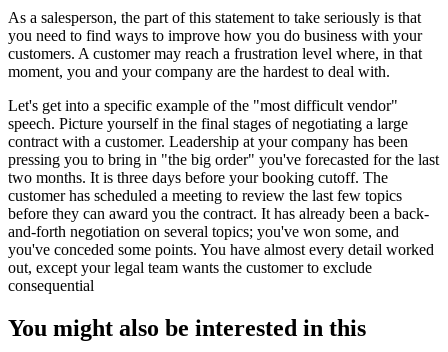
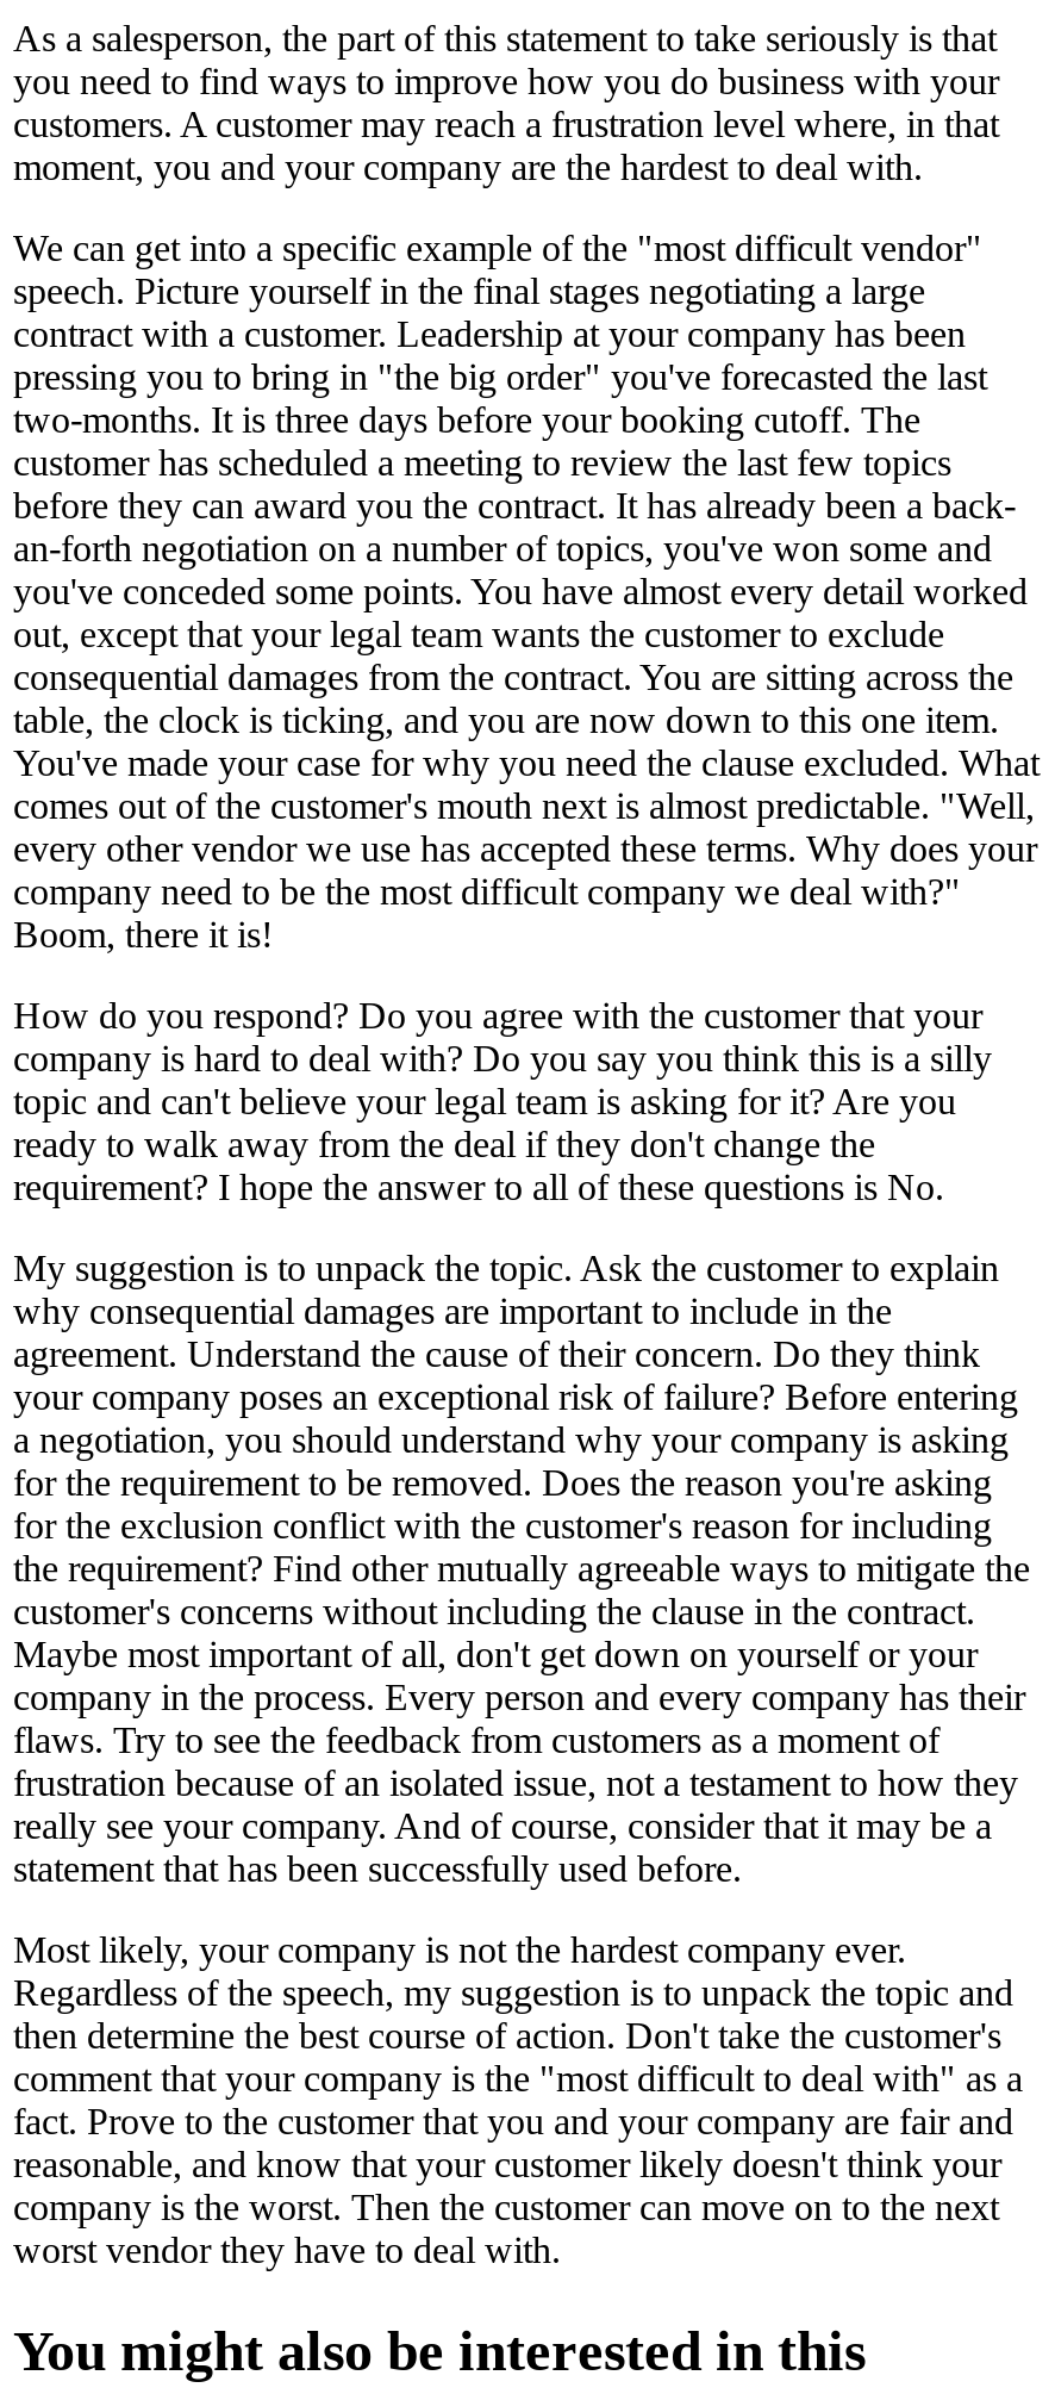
[8,97,408,132] Let's get into a specific example of the "most difficult vendor" | speech. Picture yourself in the final stages of negotiating a large -> [13,228,982,311] We can get into a specific example of the "most difficult vendor" | speech. Picture yourself in the final stages negotiating a large
[8,151,439,186] pressing you to bring in "the big order" you've forecasted for the last | two months. It is three days before your booking cutoff. The -> [13,357,987,440] pressing you to bring in "the big order" you've forecasted the last | two-months. It is three days before your booking cutoff. The
[8,223,399,240] and-forth negotiation on several topics; you've won some, and -> [13,528,992,569] an-forth negotiation on a number of topics, you've won some and
[8,259,372,294] out, except your legal team wants the customer to exclude | consequential -> [13,614,1040,2270] out, except that your legal team wants the customer to exclude | consequential damages from the contract. You are sitting across the | table, the clock is ticking, and you are now down to this one item. | You've made your case for why you need the clause excluded. What | comes out of the customer's mouth next is almost predictable. "Well, | every other vendor we use has accepted these terms. Why does your | company need to be the most difficult company we deal with?" | Boom, there it is! | How do you respond? Do you agree with the customer that your | company is hard to deal with? Do you say you think this is a silly | topic and can't believe your legal team is asking for it? Are you | ready to walk away from the deal if they don't change the | requirement? I hope the answer to all of these questions is No. | My suggestion is to unpack the topic. Ask the customer to explain | why consequential damages are important to include in the | agreement. Understand the cause of their concern. Do they think | your company poses an exceptional risk of failure? Before entering | a negotiation, you should understand why your company is asking | for the requirement to be removed. Does the reason you're asking | for the exclusion conflict with the customer's reason for including | the requirement? Find other mutually agreeable ways to mitigate the | customer's concerns without including the clause in the contract. | Maybe most important of all, don't get down on yourself or your | company in the process. Every person and every company has their | flaws. Try to see the feedback from customers as a moment of | frustration because of an isolated issue, not a testament to how they | really see your company. And of course, consider that it may be a | statement that has been successfully used before. | Most likely, your company is not the hardest company ever. | Regardless of the speech, my suggestion is to unpack the topic and | then determine the best course of action. Don't take the customer's | comment that your company is the "most difficult to deal with" as a | fact. Prove to the customer that you and your company are fair and | reasonable, and know that your customer likely doesn't think your | company is the worst. Then the customer can move on to the next | worst vendor they have to deal with.

